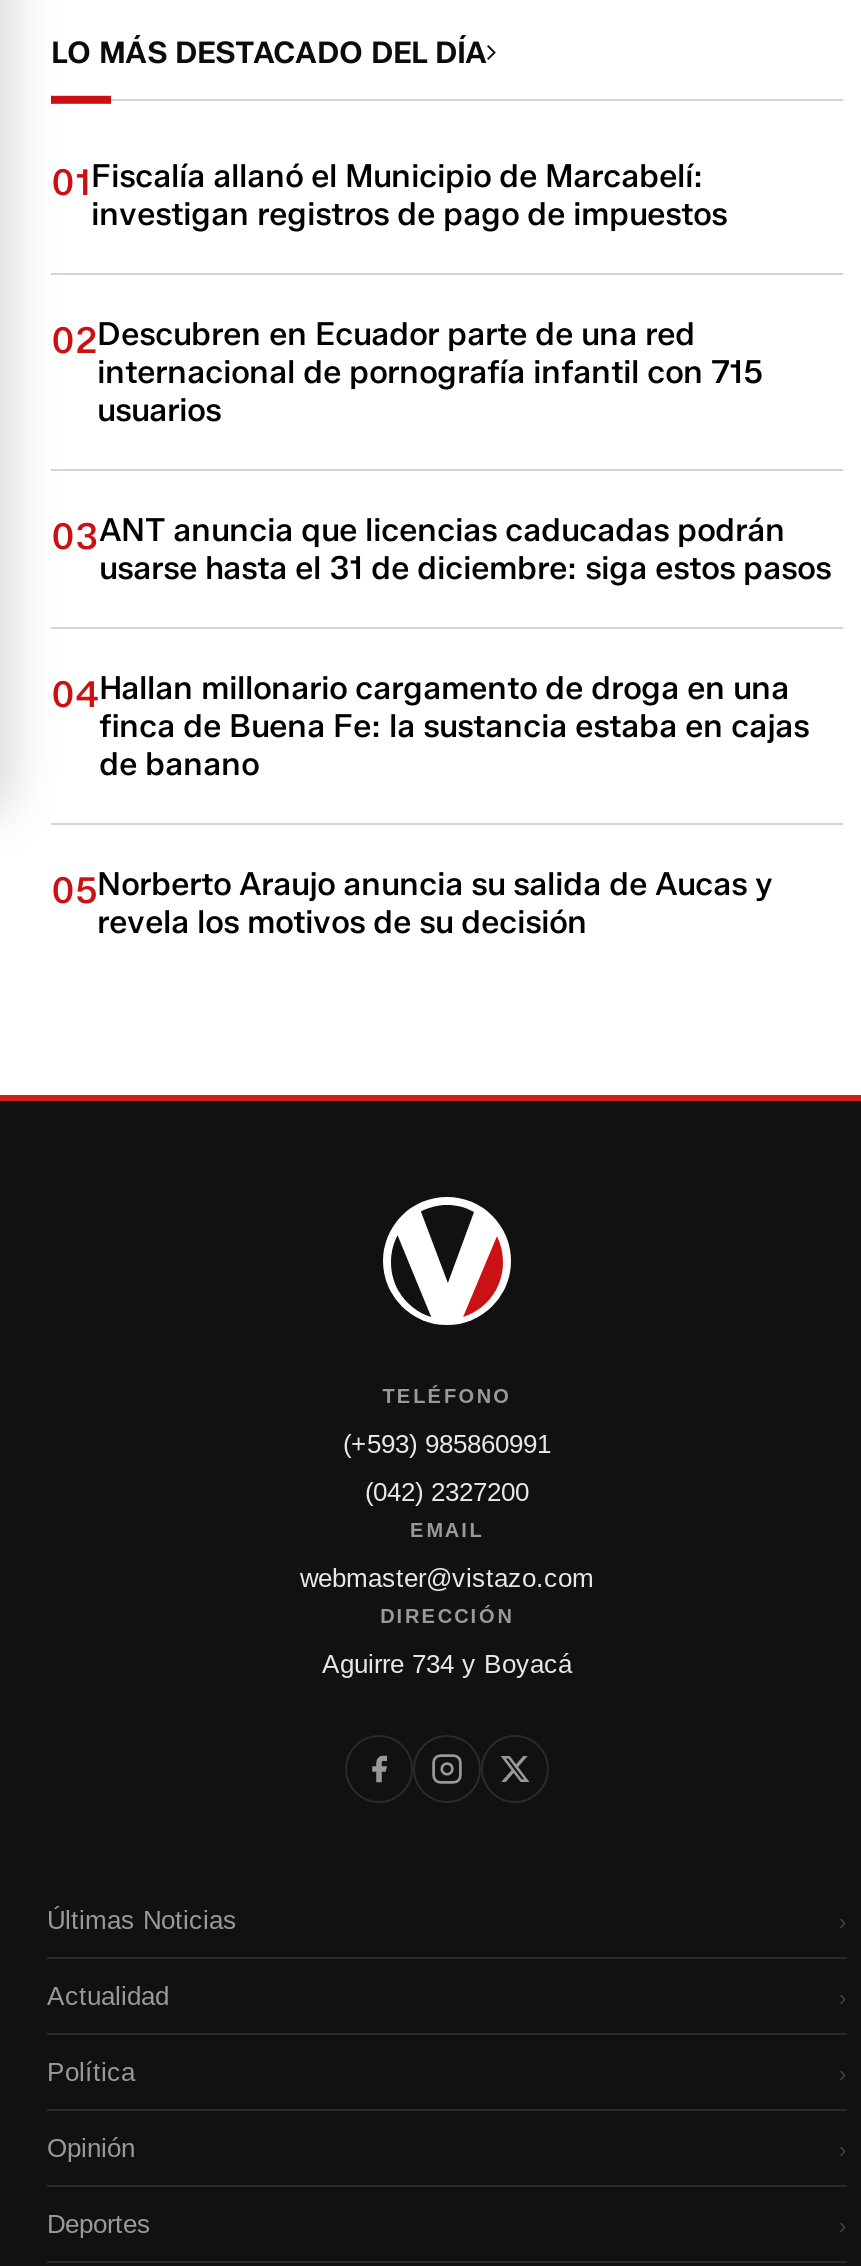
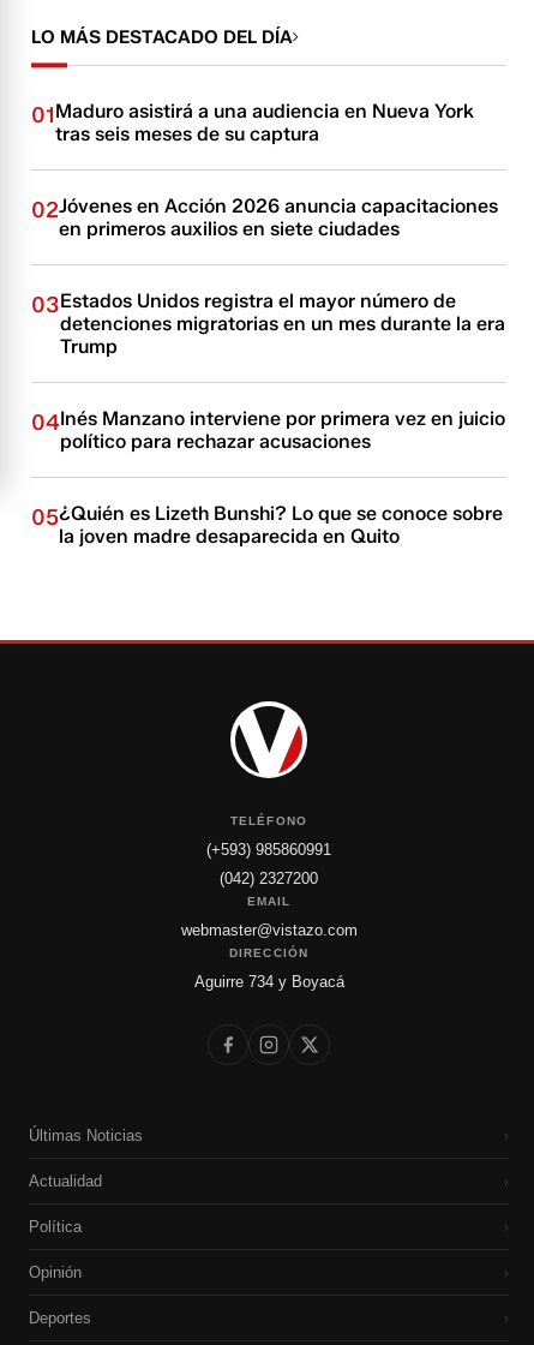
[51,157,727,233] 01Fiscalía allanó el Municipio de Marcabelí: | investigan registros de pago de impuestos -> [31,100,474,145] 01Maduro asistirá a una audiencia en Nueva York | tras seis meses de su captura
[51,315,763,429] 02Descubren en Ecuador parte de una red | internacional de pornografía infantil con 715 | usuarios -> [31,195,498,240] 02Jóvenes en Acción 2026 anuncia capacitaciones | en primeros auxilios en siete ciudades
[51,511,831,587] 03ANT anuncia que licencias caducadas podrán | usarse hasta el 31 de diciembre: siga estos pasos -> [31,289,505,358] 03Estados Unidos registra el mayor número de | detenciones migratorias en un mes durante la era | Trump
[51,669,809,783] 04Hallan millonario cargamento de droga en una | finca de Buena Fe: la sustancia estaba en cajas | de banano -> [31,407,505,453] 04Inés Manzano interviene por primera vez en juicio | político para rechazar acusaciones
[51,865,773,941] 05Norberto Araujo anuncia su salida de Aucas y | revela los motivos de su decisión -> [31,502,503,548] 05¿Quién es Lizeth Bunshi? Lo que se conoce sobre | la joven madre desaparecida en Quito

